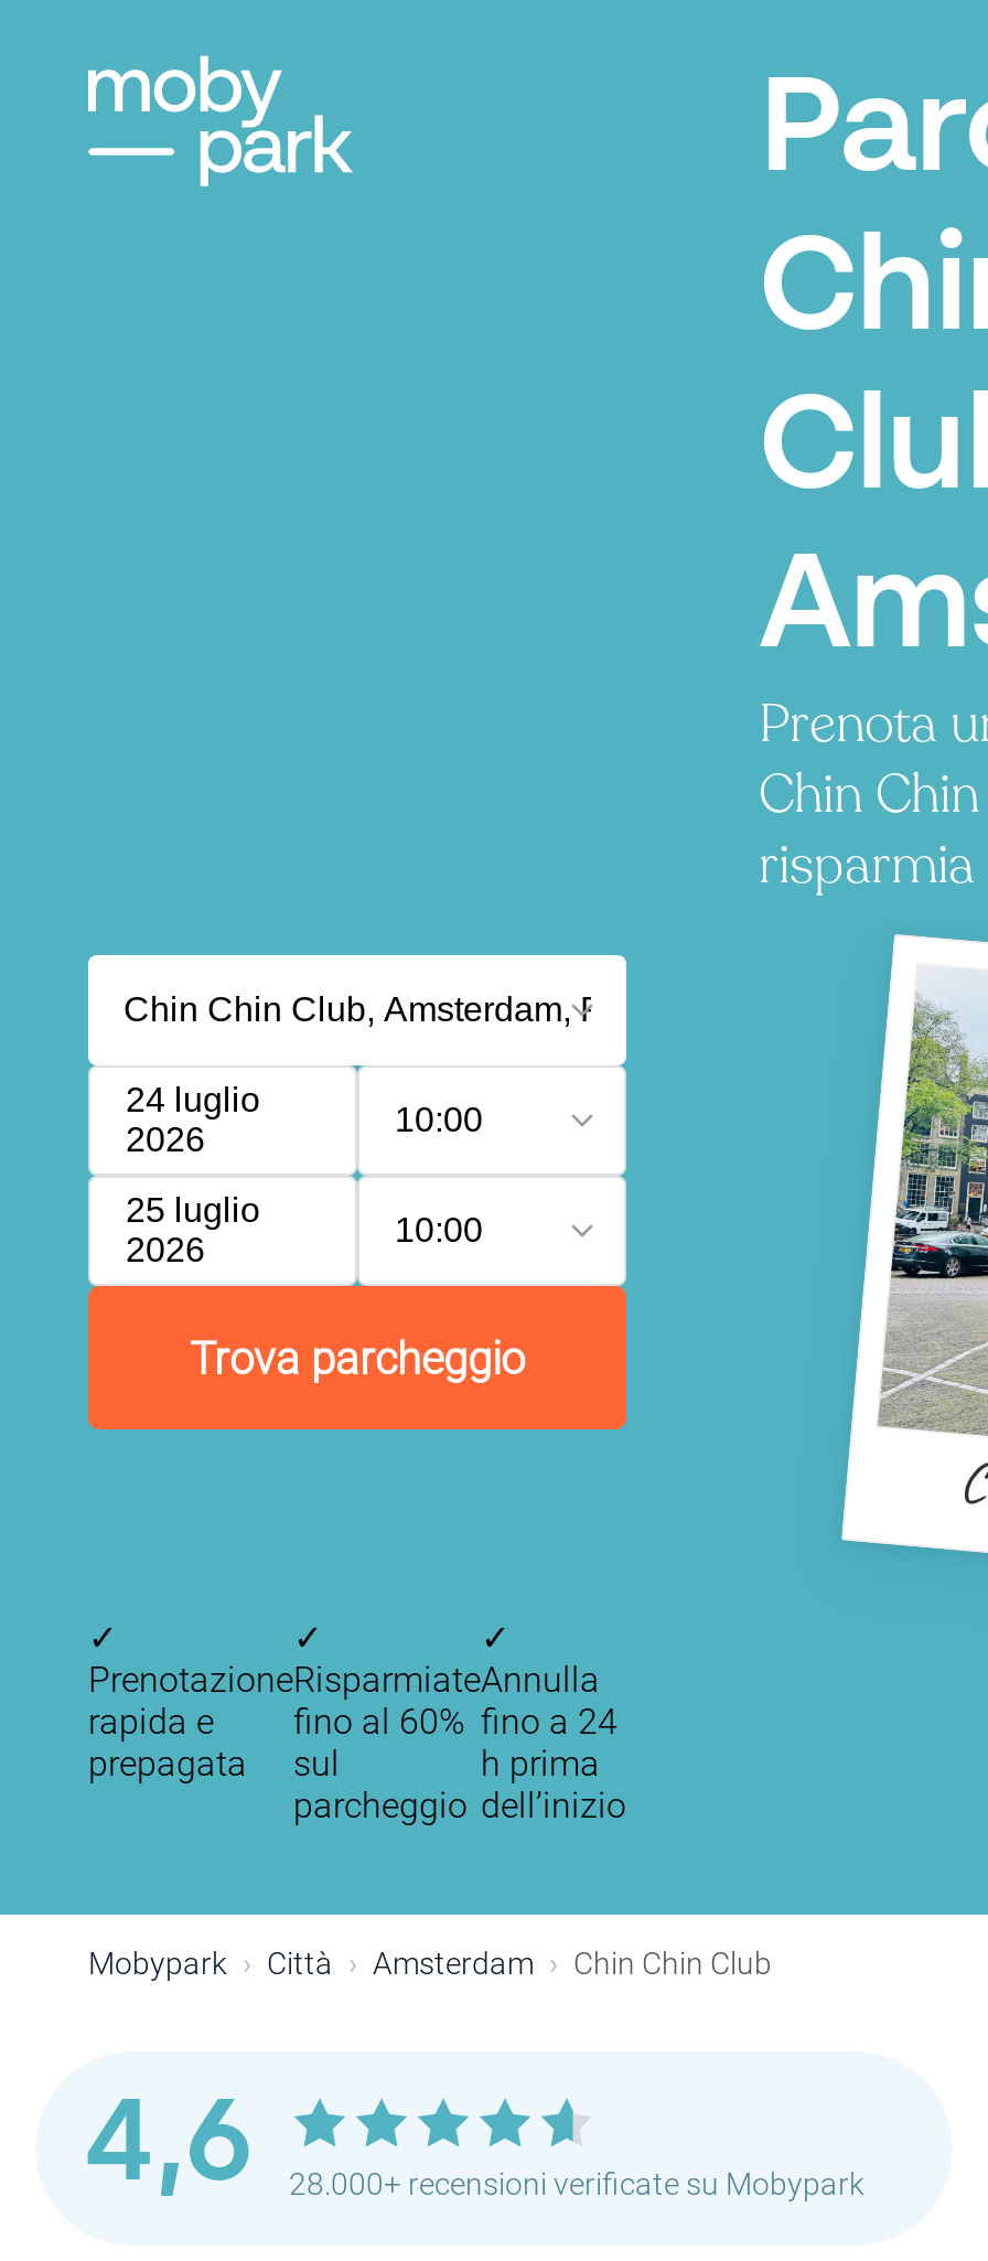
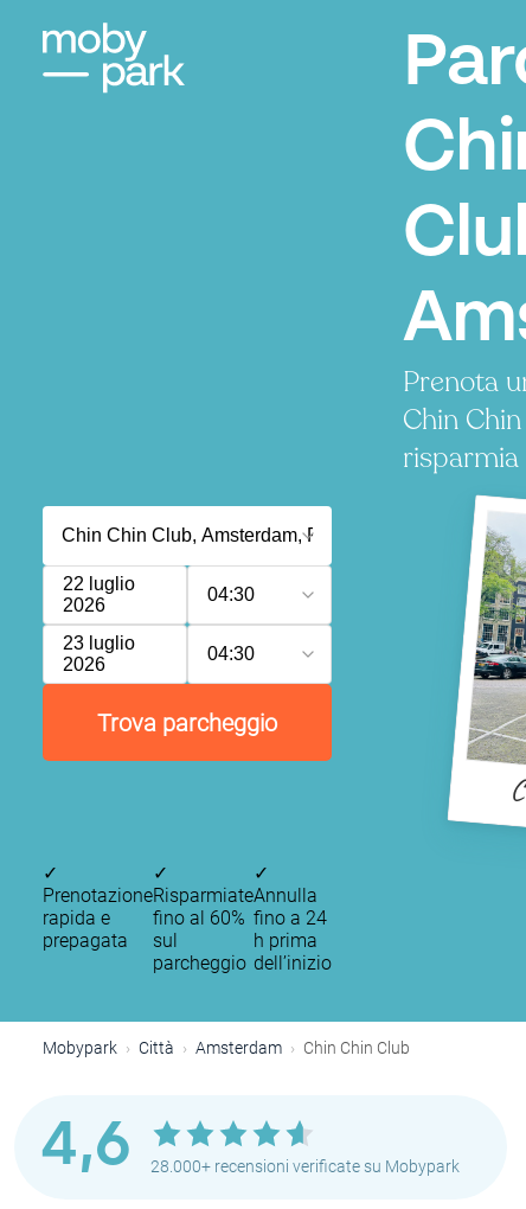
[126,1081,260,1118] 24 luglio -> [63,574,135,594] 22 luglio
[395,1101,483,1138] 10:00 -> [207,584,255,604] 04:30
[126,1191,260,1229] 25 luglio -> [63,633,135,653] 23 luglio
[395,1211,483,1249] 10:00 -> [207,644,255,664] 04:30

